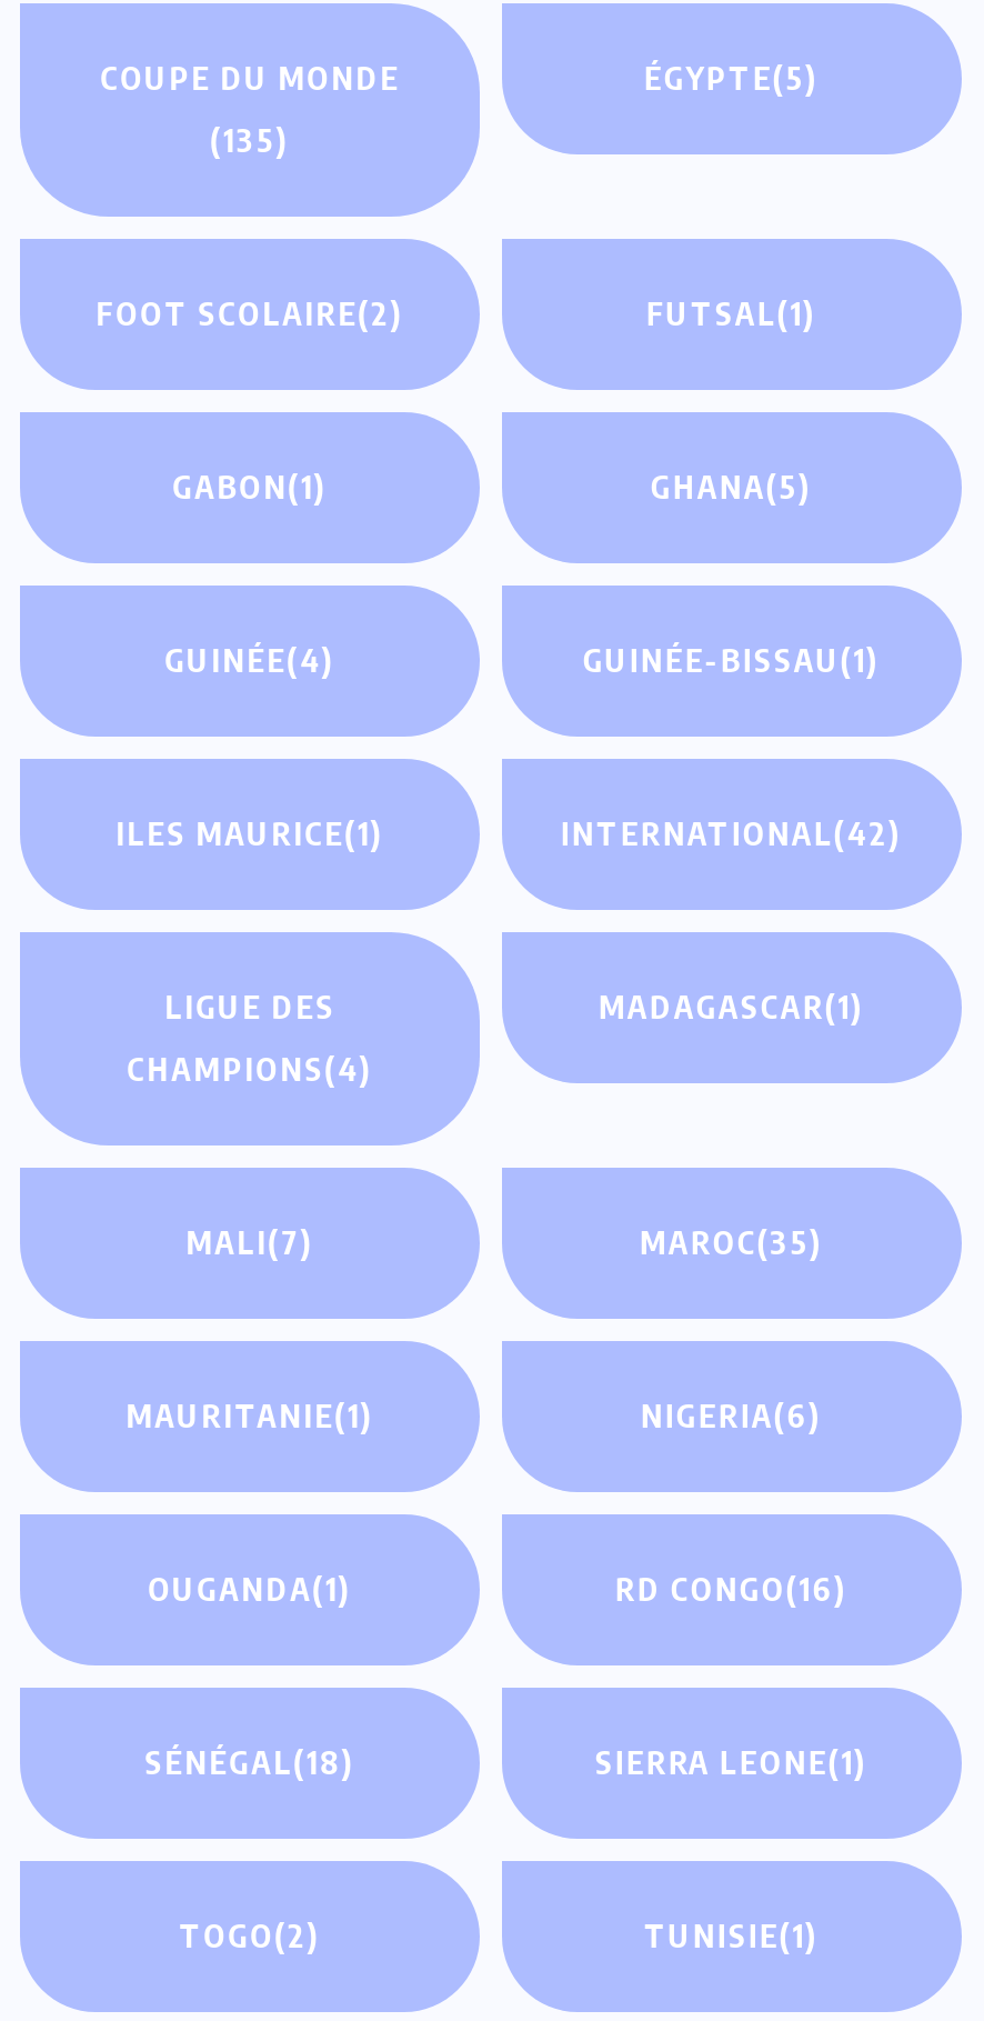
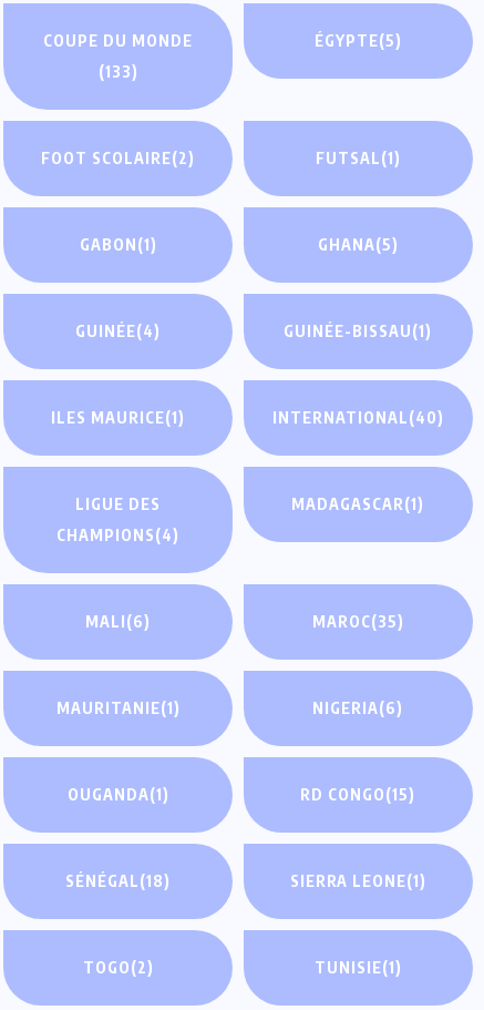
[210,121,290,159] (135) -> [98,62,138,81] (133)
[561,815,903,852] INTERNATIONAL(42) -> [272,408,444,427] INTERNATIONAL(40)
[186,1223,315,1261] MALI(7) -> [85,612,151,631] MALI(6)
[615,1570,848,1608] RD CONGO(16) -> [301,785,416,804] RD CONGO(15)

